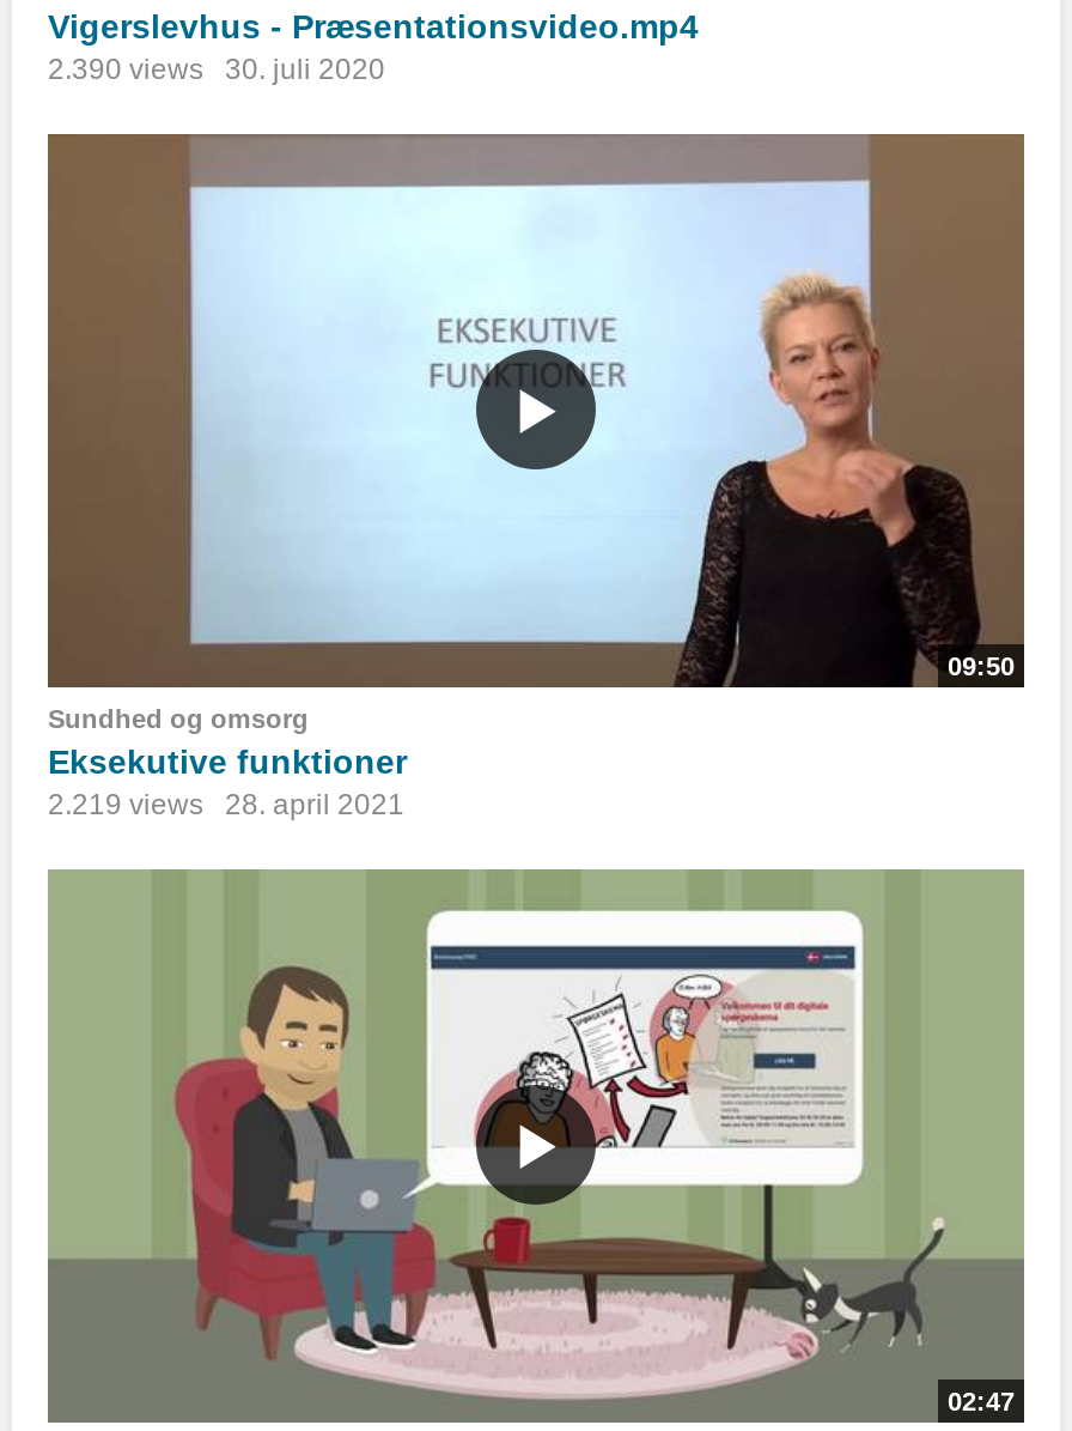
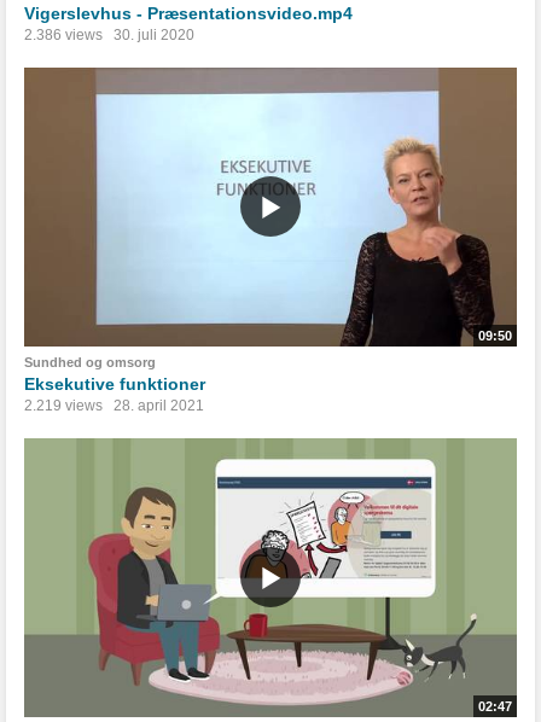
[48,51,385,85] 2.390 views 30. juli 2020 -> [24,26,194,43] 2.386 views 30. juli 2020

